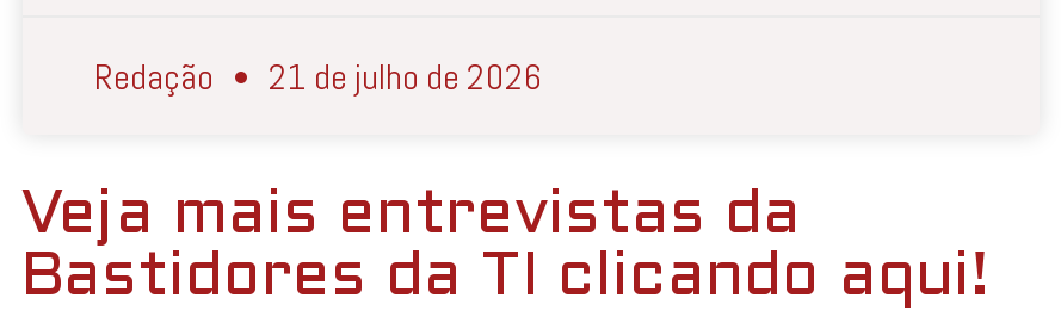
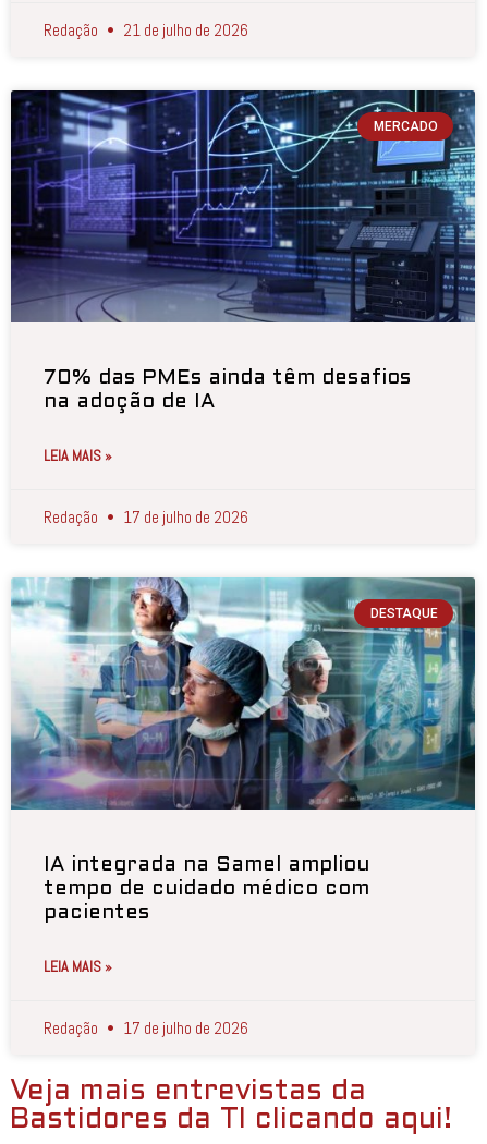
none -> [10,89,476,324] [image] | MERCADO
none -> [10,576,476,811] [image] | DESTAQUE
none -> [44,368,411,527] 70% das PMEs ainda têm desafios | na adoção de IA | LEIA MAIS » | Redação | 17 de julho de 2026
none -> [44,855,369,1038] IA integrada na Samel ampliou | tempo de cuidado médico com | pacientes | LEIA MAIS » | Redação | 17 de julho de 2026

